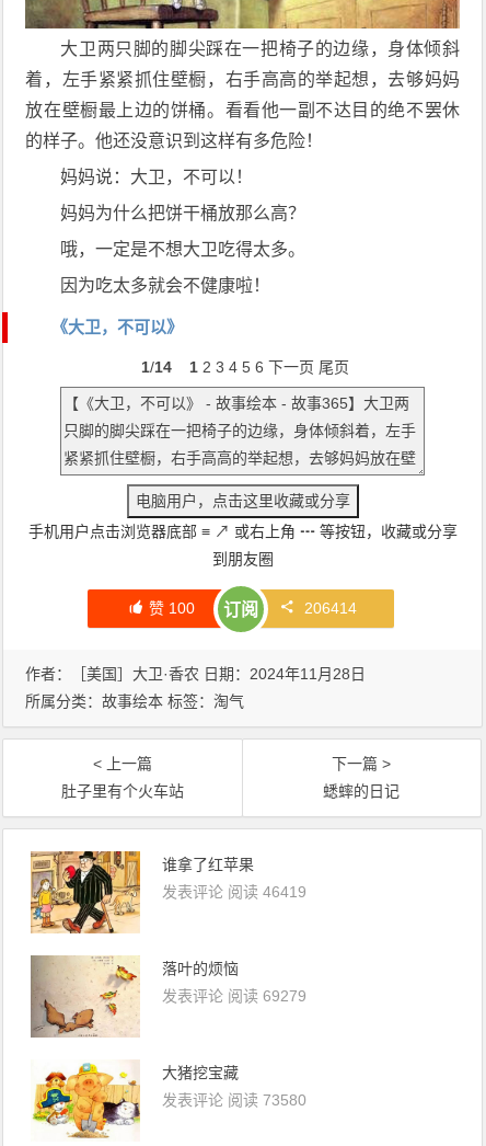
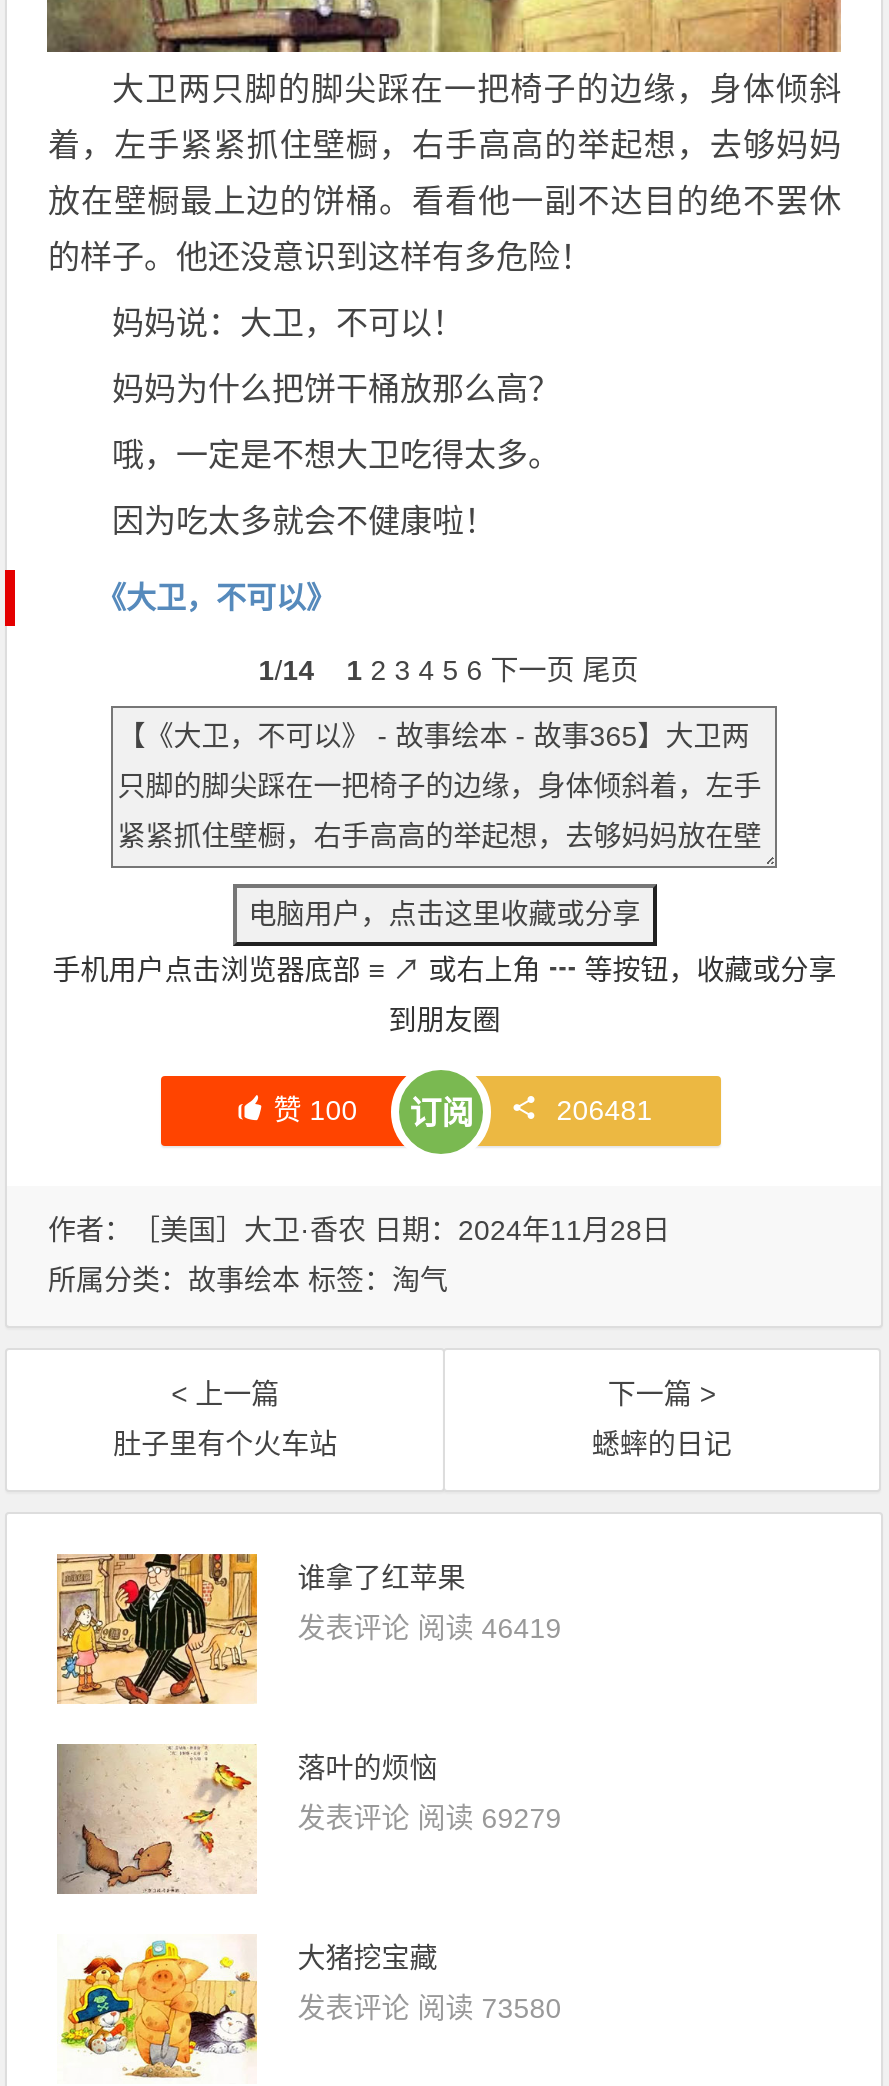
[304,599,357,617] 206414 -> [557,1094,653,1126] 206481

